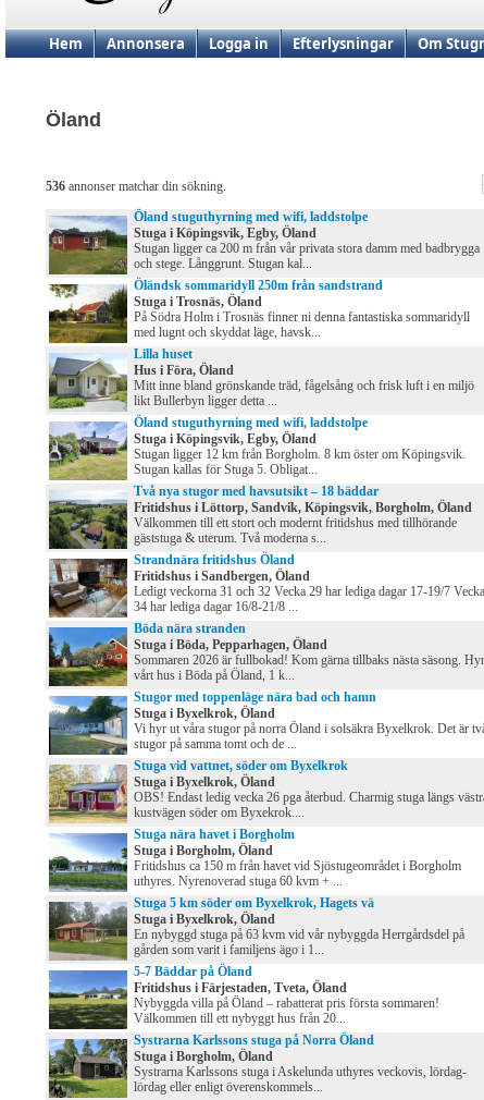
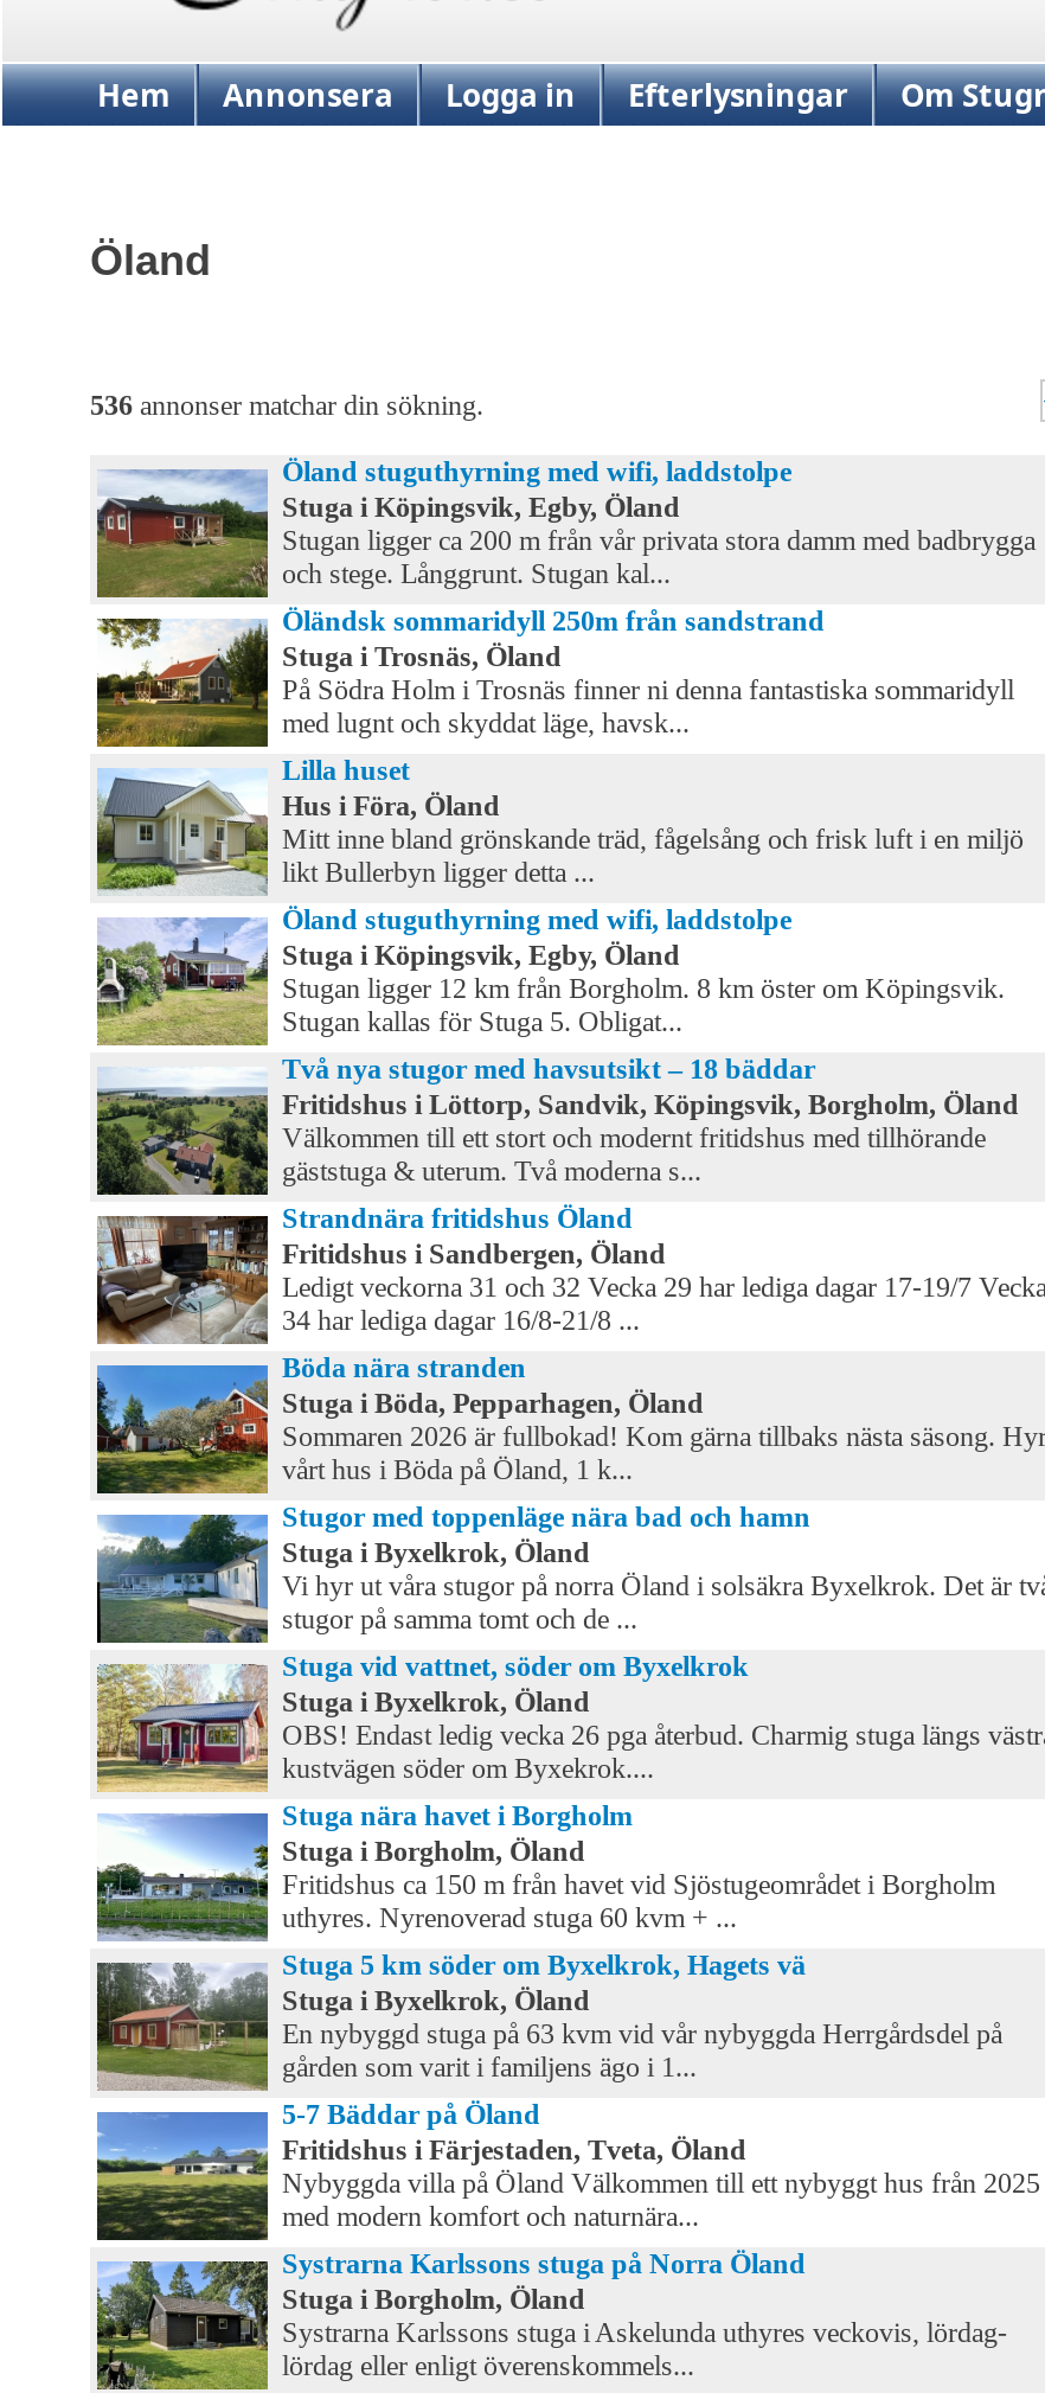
[134,996,439,1026] Nybyggda villa på Öland – rabatterat pris första sommaren! | Välkommen till ett nybyggt hus från 20... -> [282,2167,1040,2233] Nybyggda villa på Öland Välkommen till ett nybyggt hus från 2025 | med modern komfort och naturnära...

